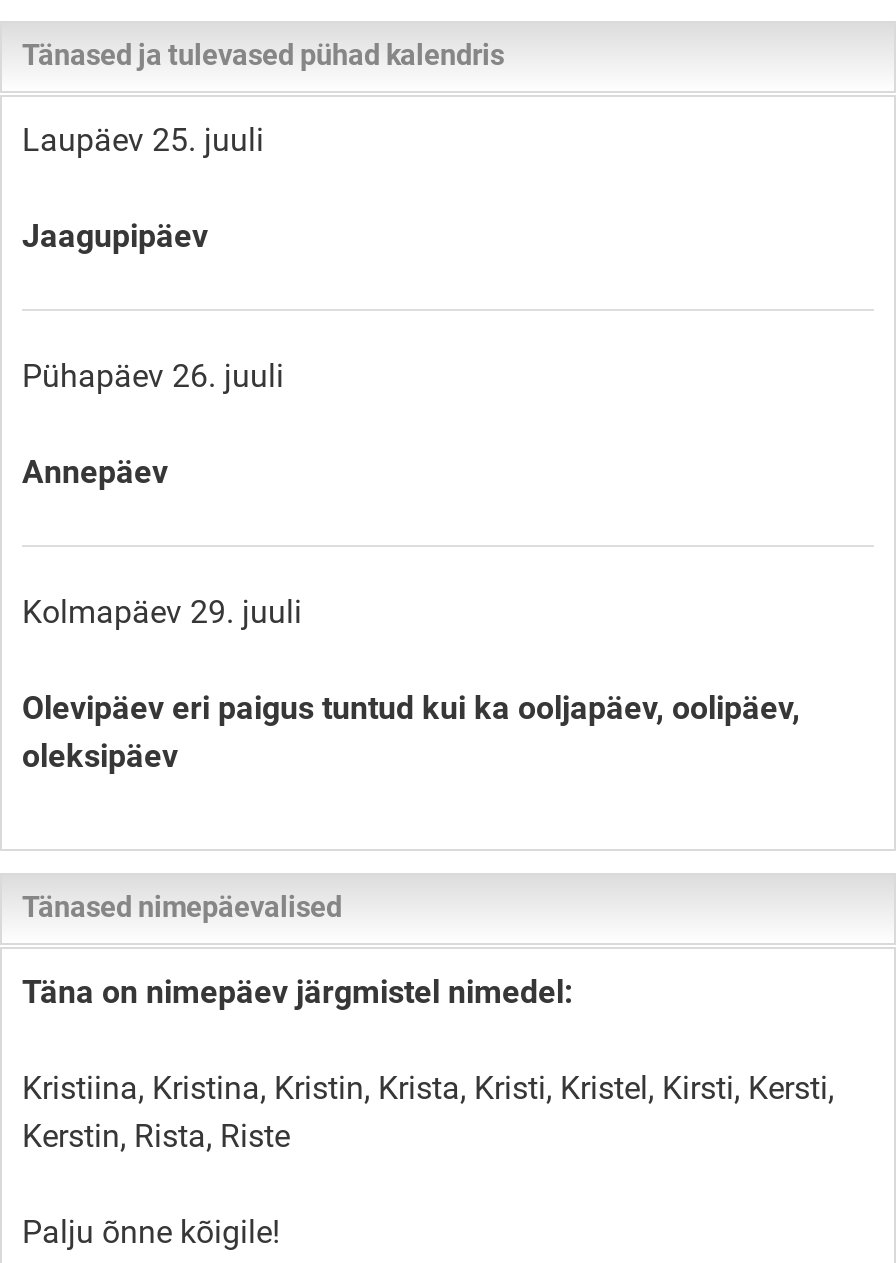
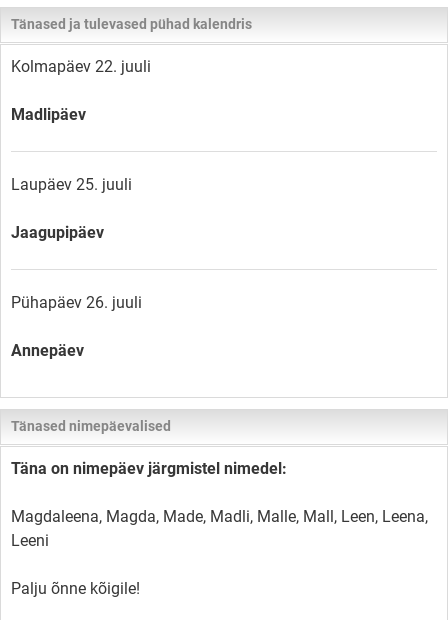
none -> [11,57,151,124] Kolmapäev 22. juuli | Madlipäev
moved [22,122,284,492] -> [11,175,142,360]: Laupäev 25. juuli | Jaagupipäev | Pühapäev 26. juuli | Annepäev
[22,594,800,776] Kolmapäev 29. juuli | Olevipäev eri paigus tuntud kui ka ooljapäev, oolipäev, | oleksipäev -> none
[22,1070,834,1156] Kristiina, Kristina, Kristin, Krista, Kristi, Kristel, Kirsti, Kersti, | Kerstin, Rista, Riste -> [11,507,428,550] Magdaleena, Magda, Made, Madli, Malle, Mall, Leen, Leena, | Leeni

